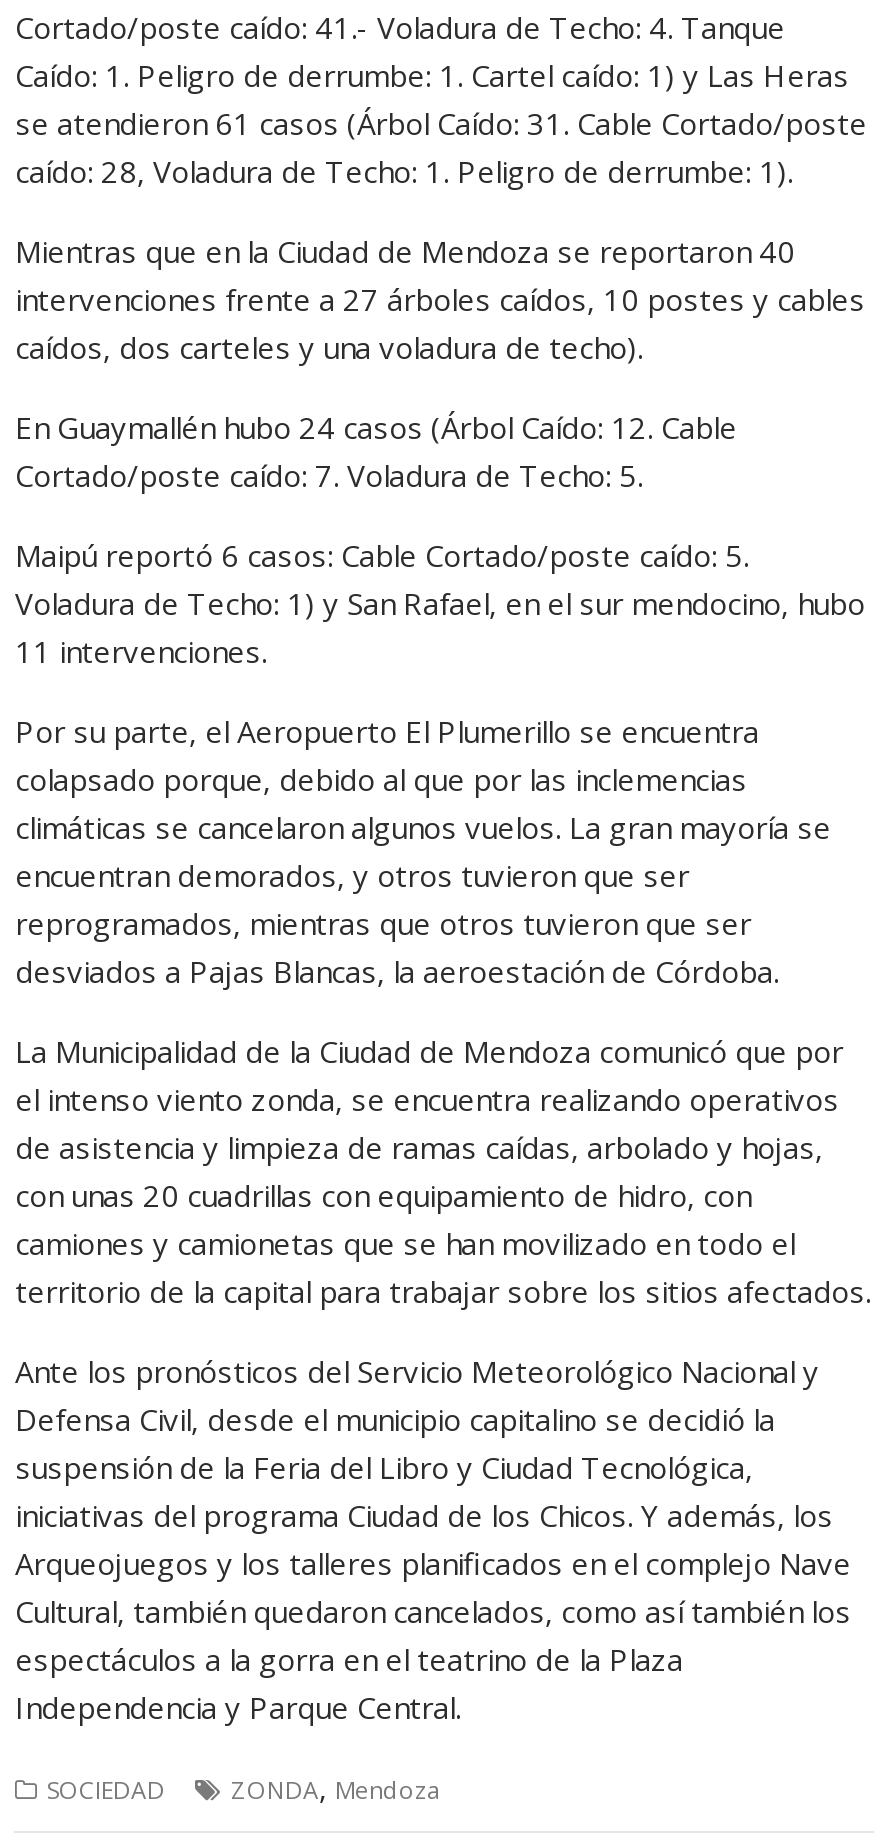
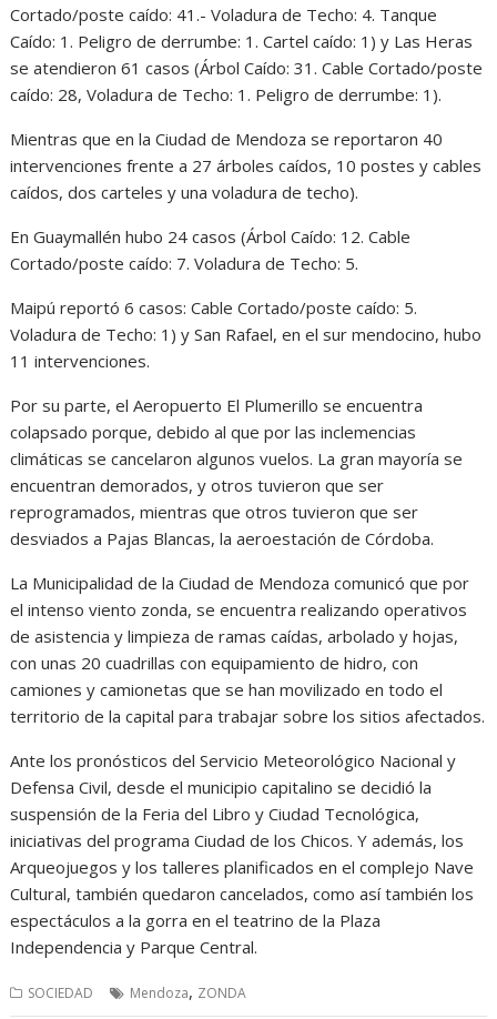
[231,1766,441,1806] ZONDA, Mendoza -> [130,980,247,1003] Mendoza, ZONDA

